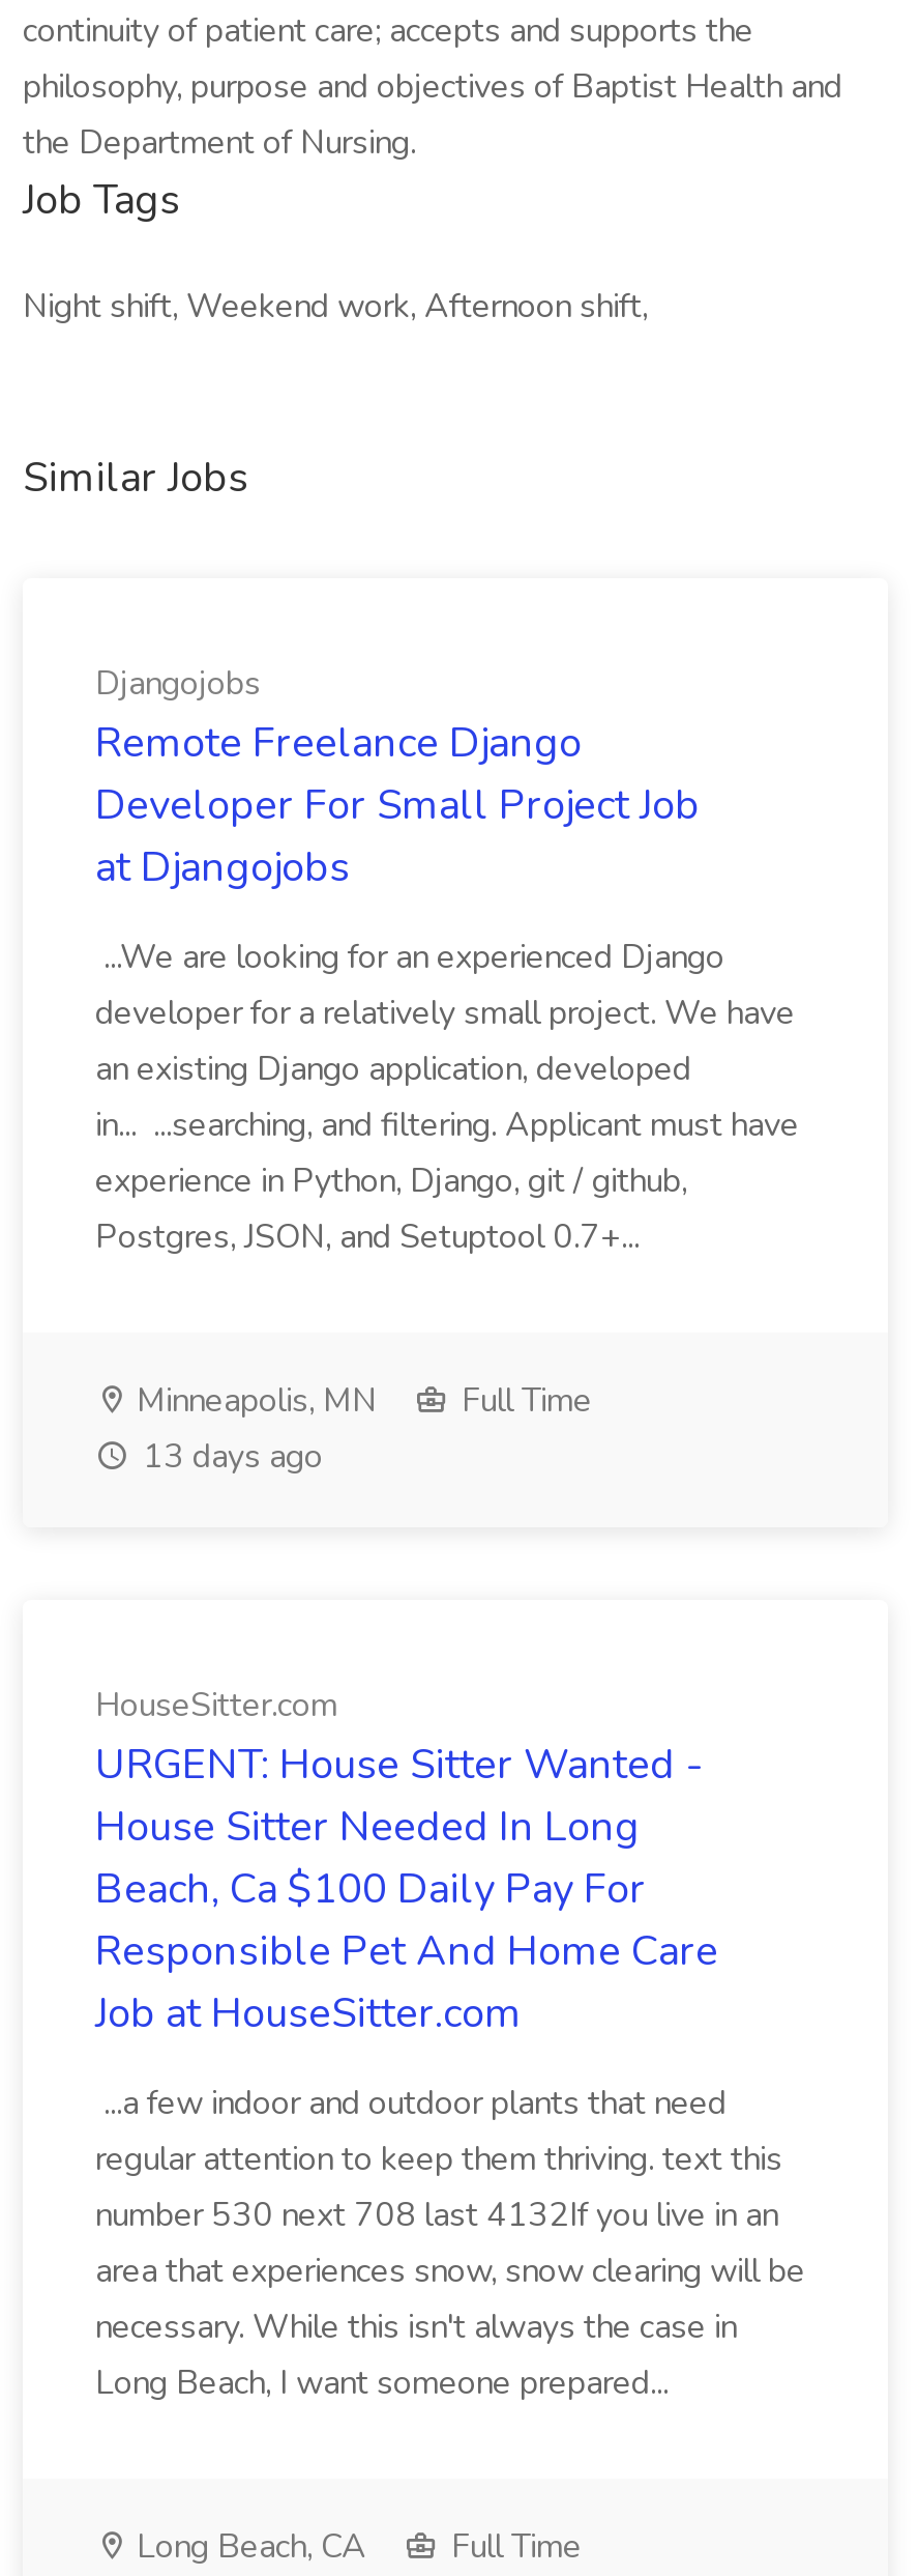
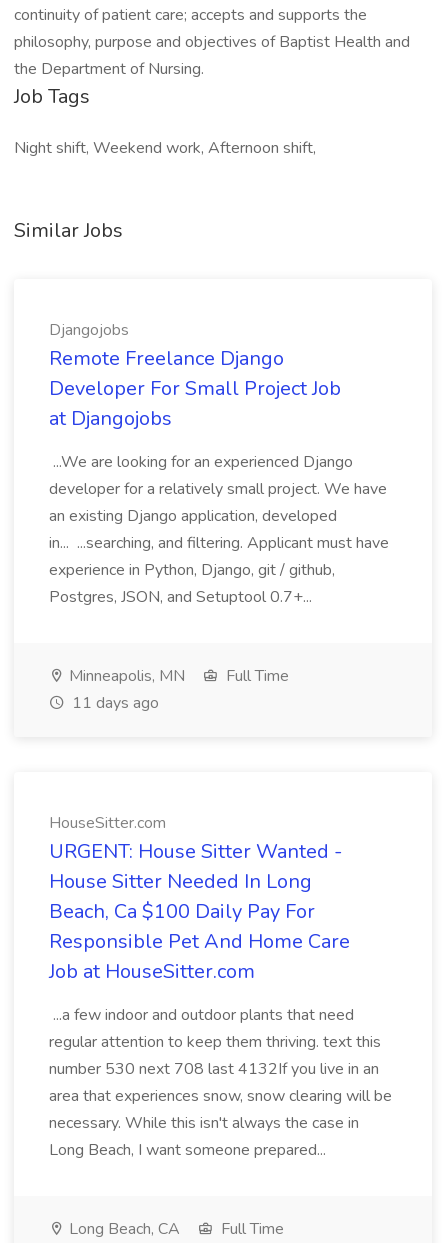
[135,1434,323,1480] 13 days ago -> [68,692,159,714] 11 days ago

